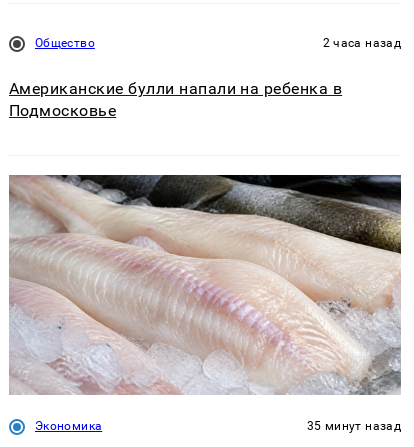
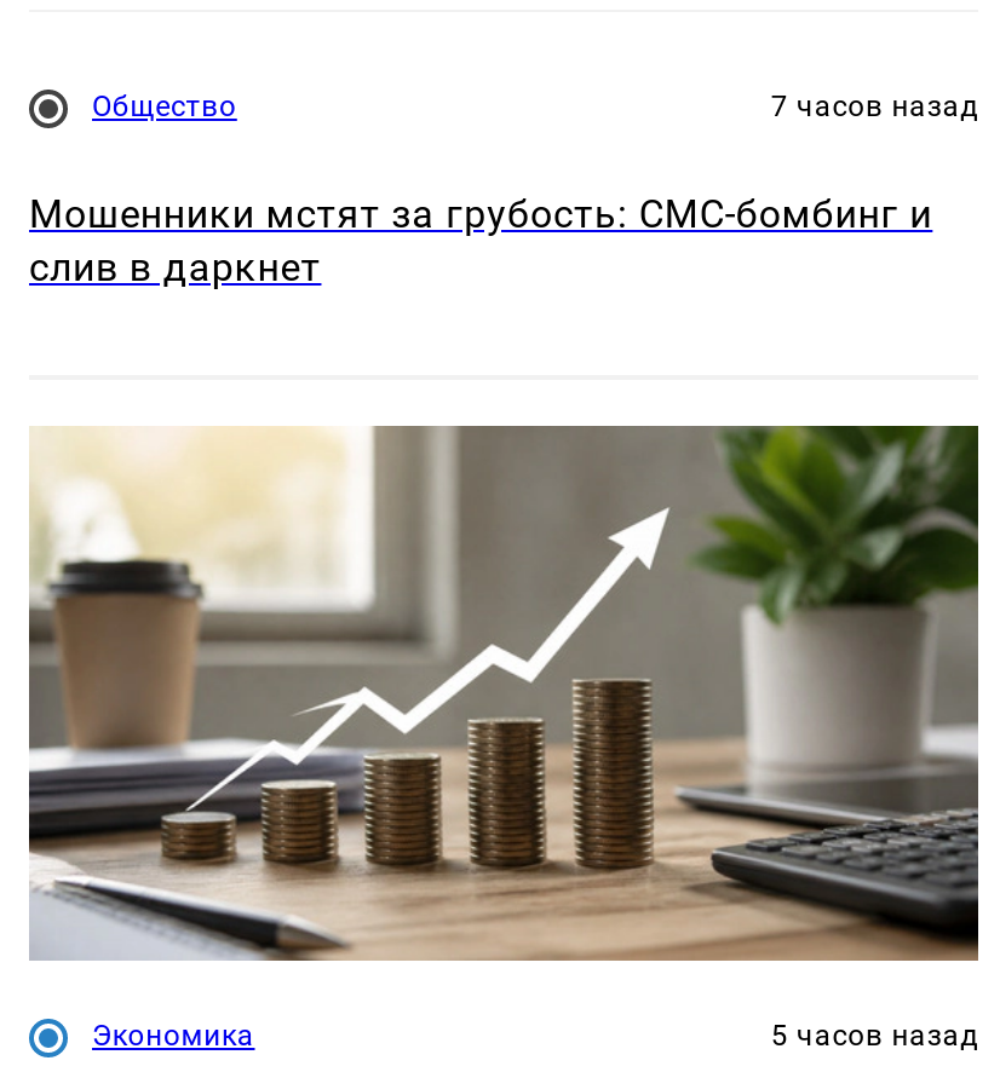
[323,36,401,50] 2 часа назад -> [771,89,978,123] 7 часов назад
[9,79,342,120] Американские булли напали на ребенка в | Подмосковье -> [29,192,933,291] Мошенники мстят за грубость: СМС-бомбинг и | слив в даркнет
[9,174,402,433] [image] | 35 минут назад -> [27,422,981,1053] [image] | 5 часов назад

